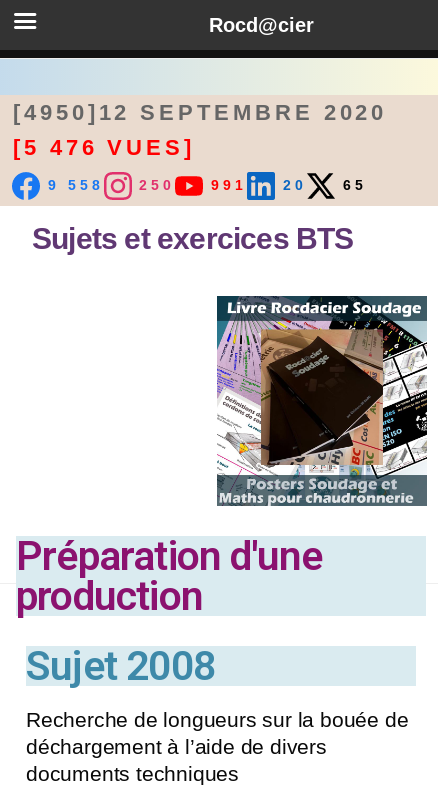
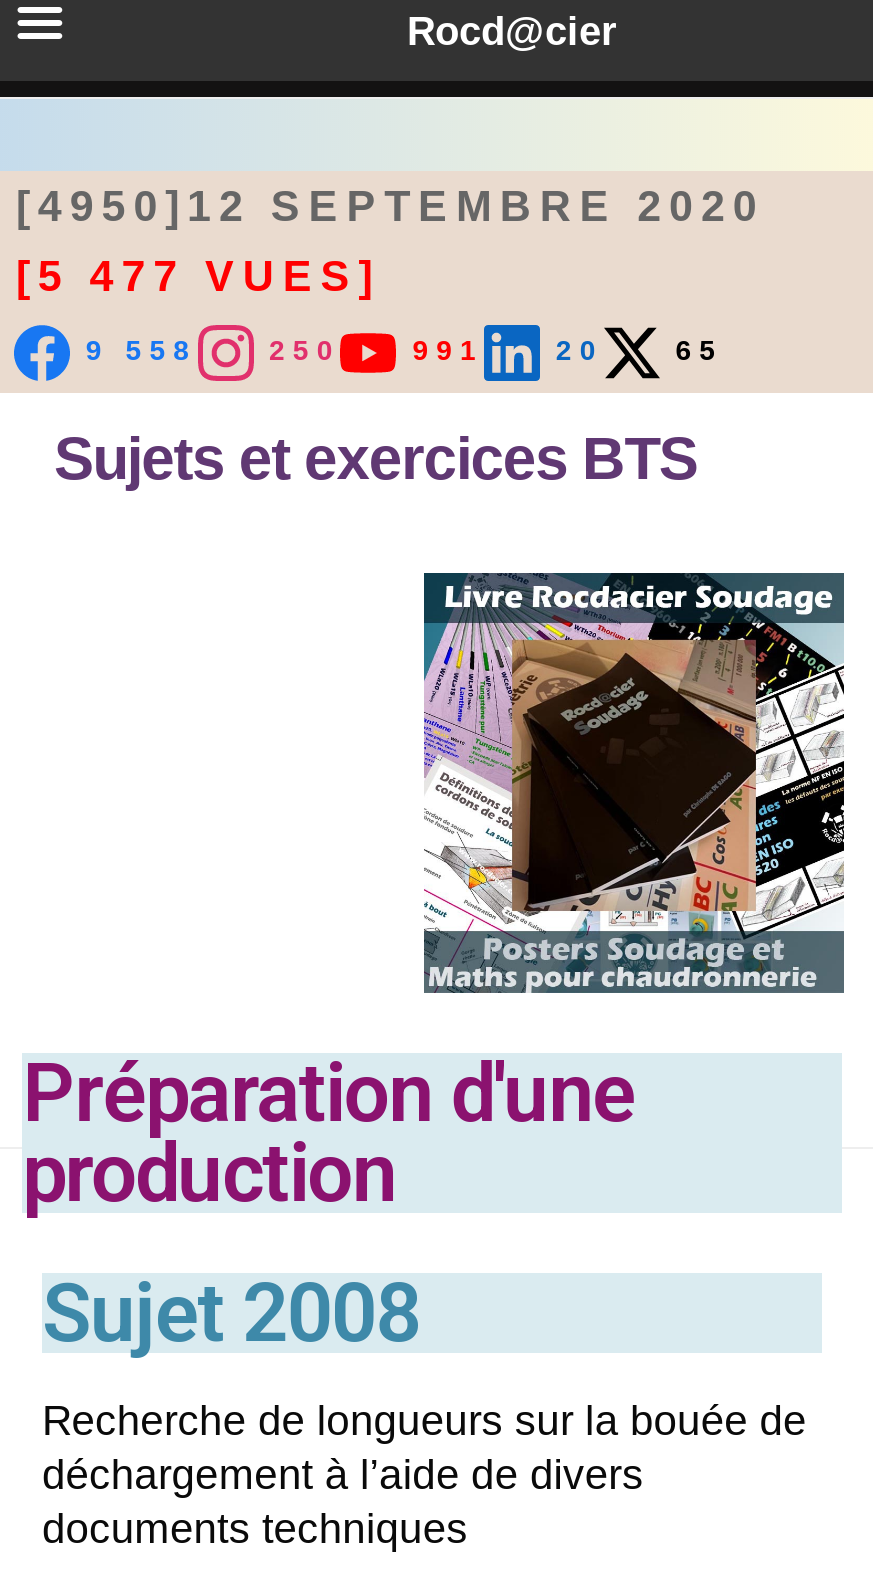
[13,135,195,160] [5 476 VUES] -> [16,251,380,301] [5 477 VUES]

